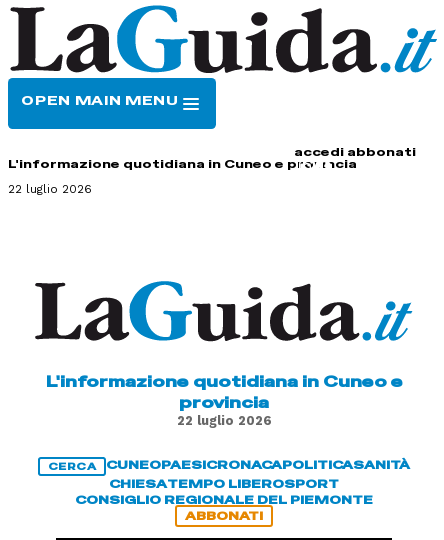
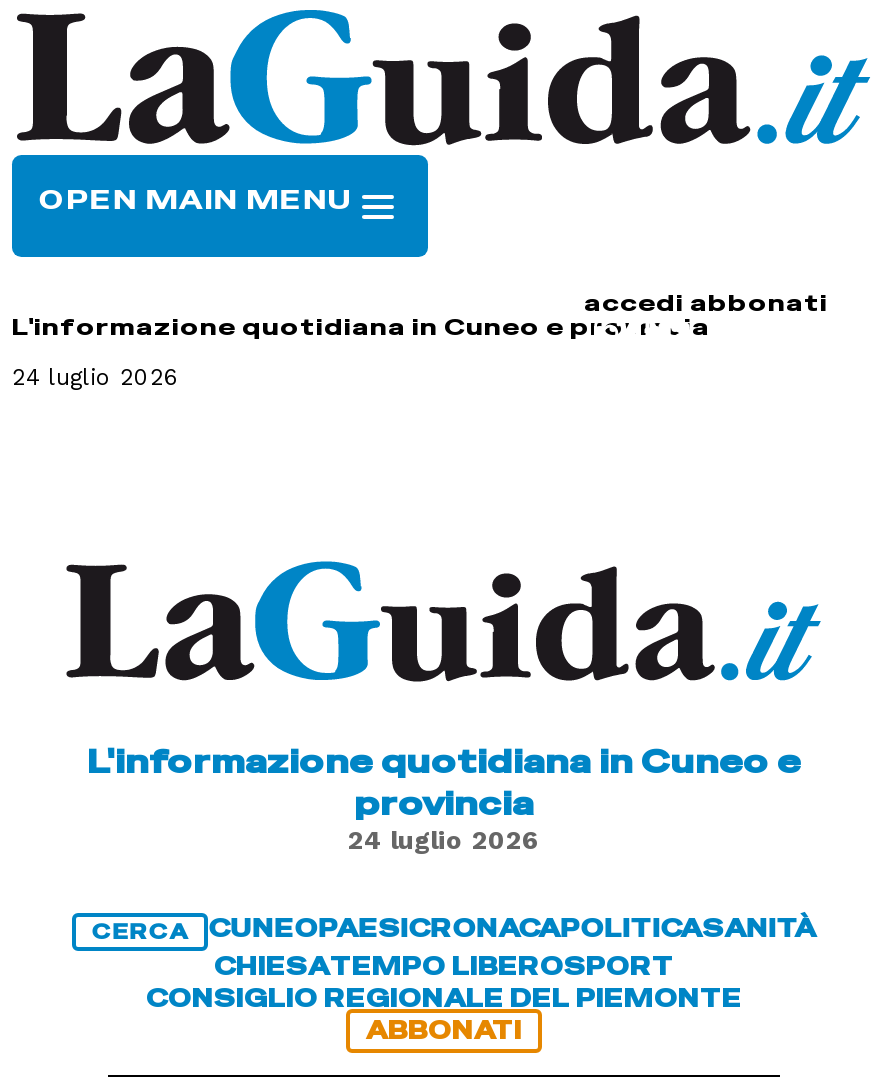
[8,182,92,196] 22 luglio 2026 -> [12,363,180,391] 24 luglio 2026
[176,413,271,428] 22 luglio 2026 -> [348,825,540,855] 24 luglio 2026

